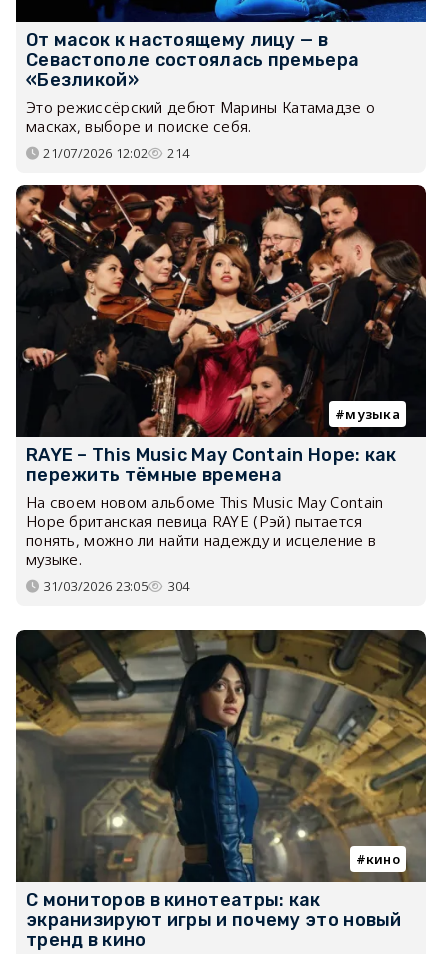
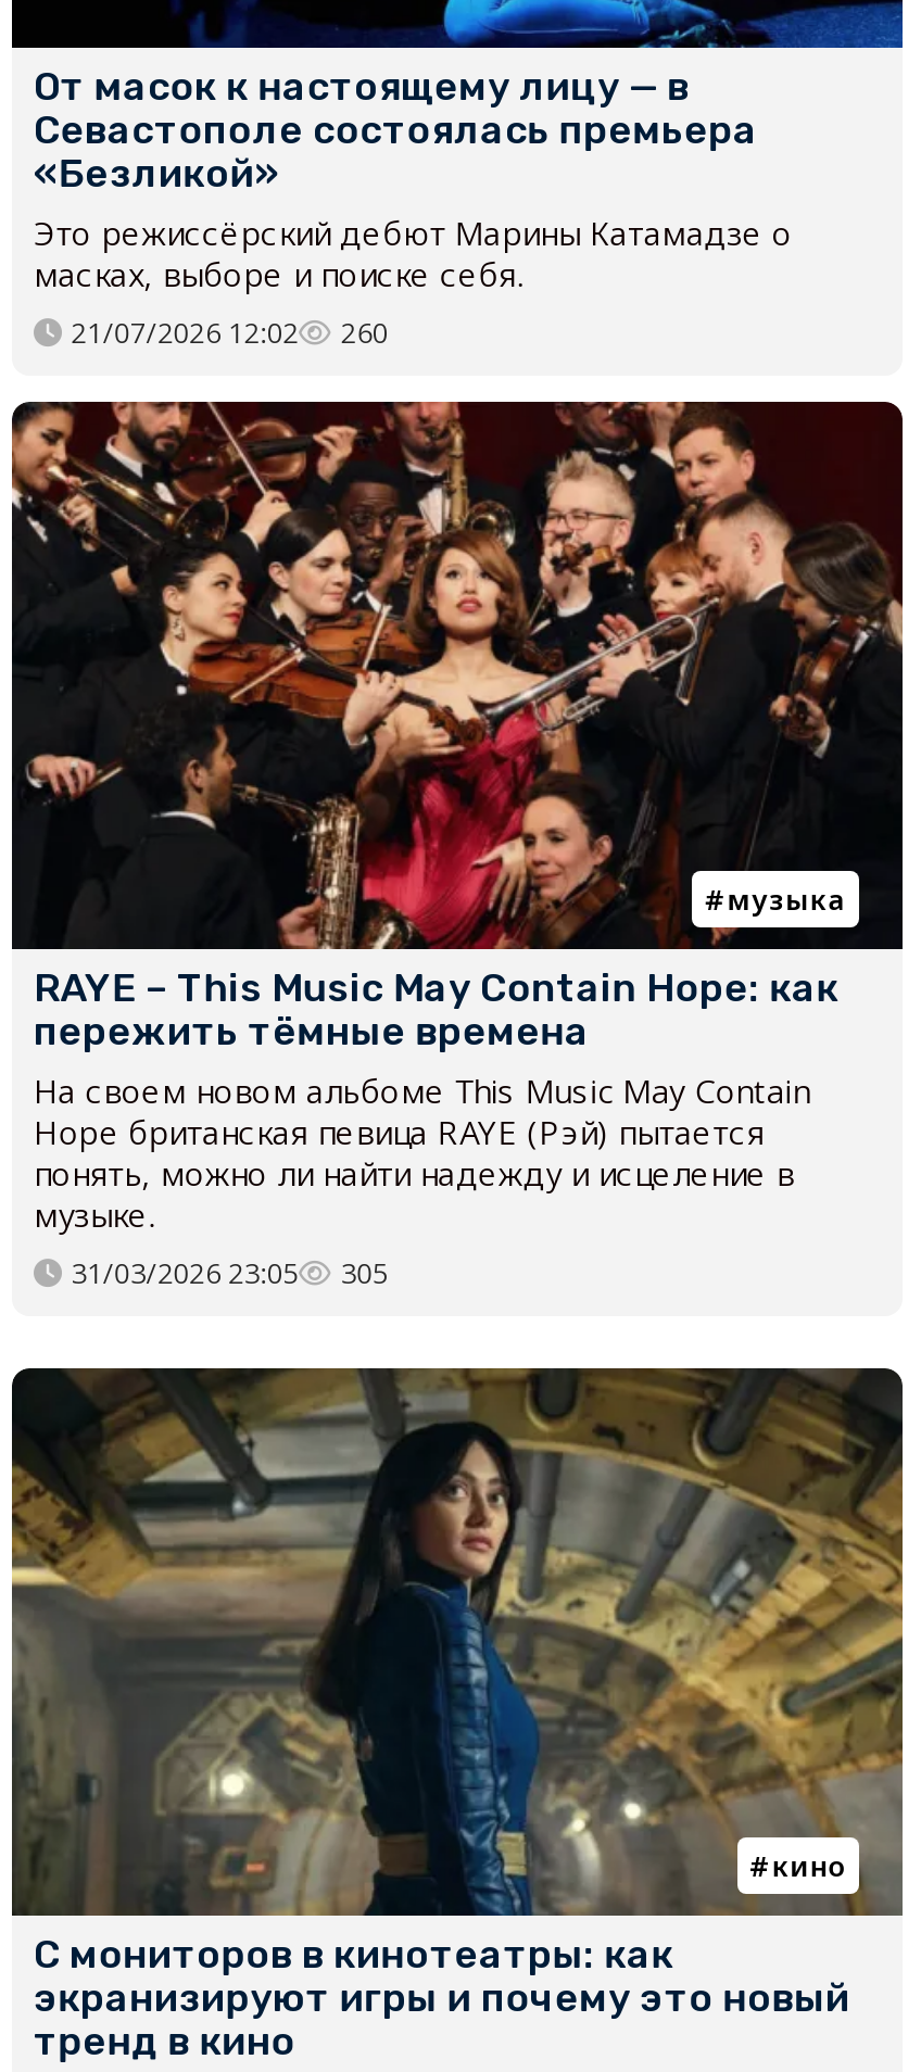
[43,144,189,162] 21/07/2026 12:02 214 -> [71,313,388,352] 21/07/2026 12:02 260
[43,577,189,595] 31/03/2026 23:05 304 -> [71,1253,388,1292] 31/03/2026 23:05 305

